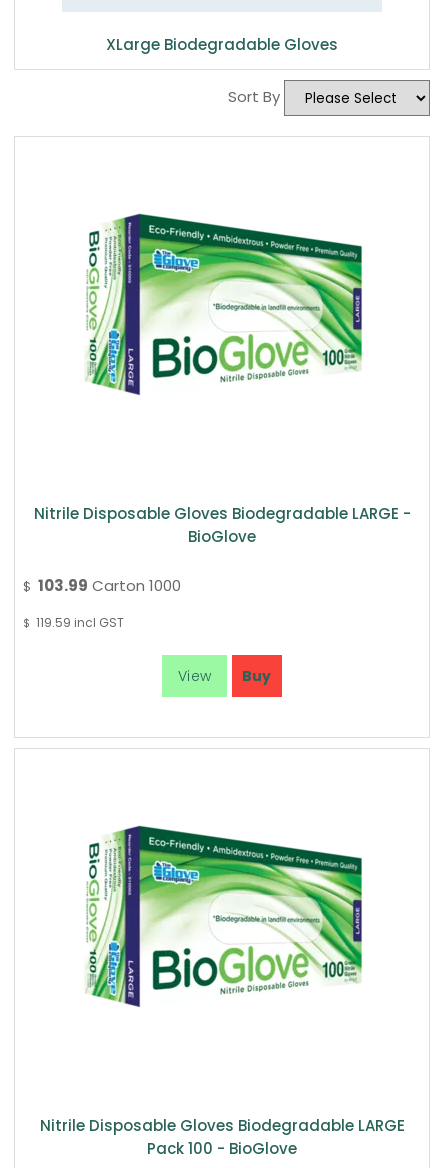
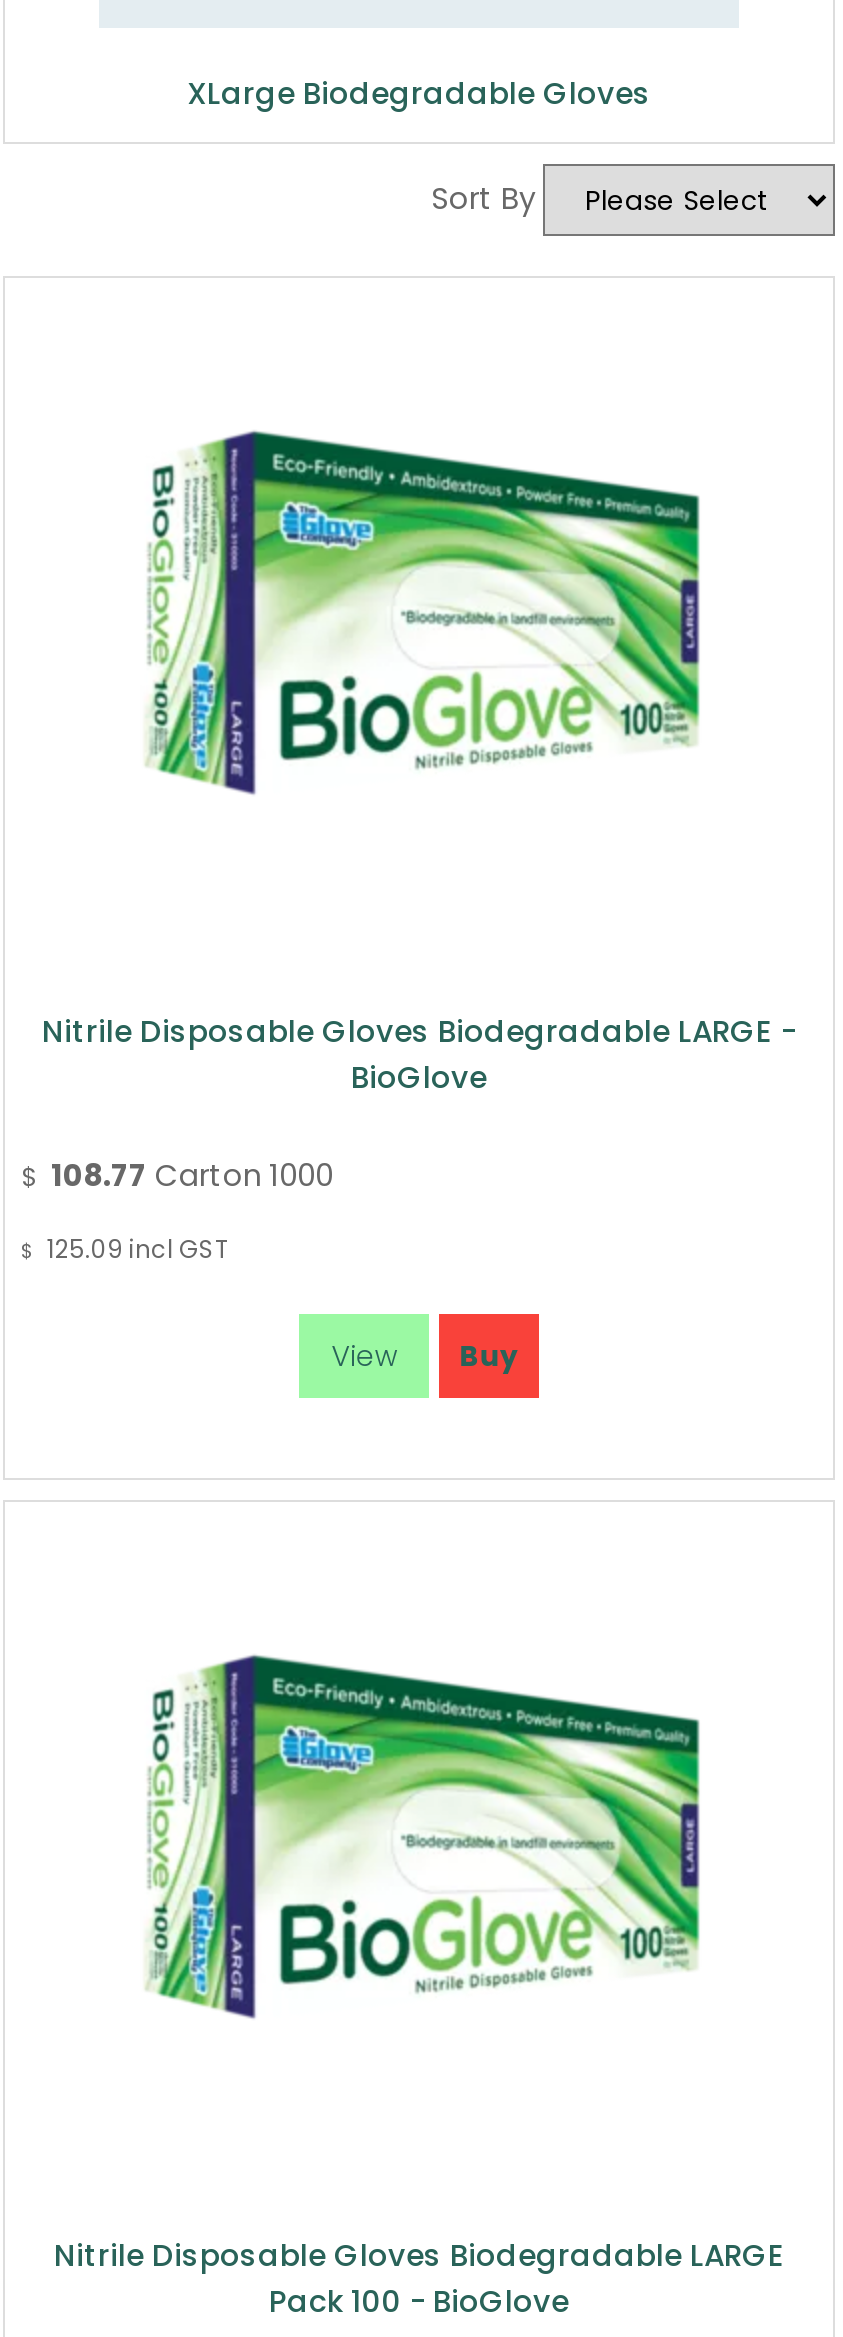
[23,575,181,596] $ 103.99 Carton 1000 -> [21,1154,333,1196] $ 108.77 Carton 1000
[23,614,124,631] $ 119.59 incl GST -> [21,1232,229,1266] $ 125.09 incl GST

